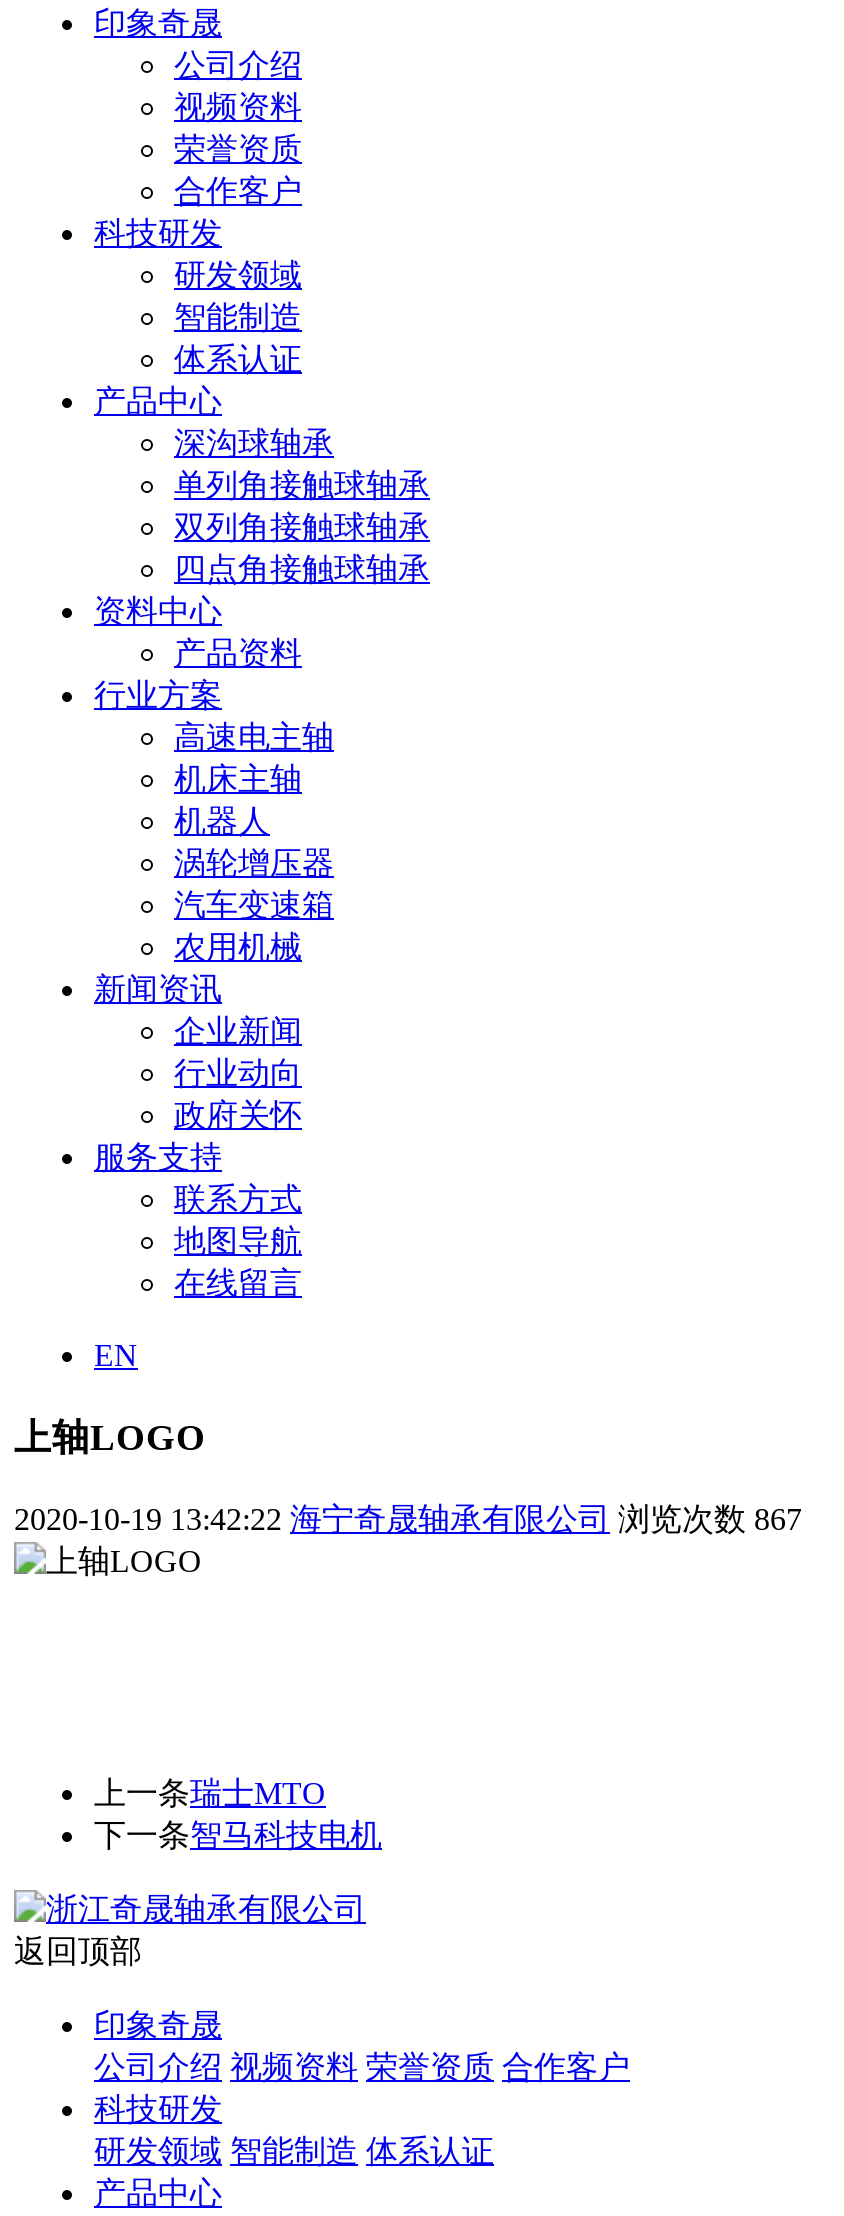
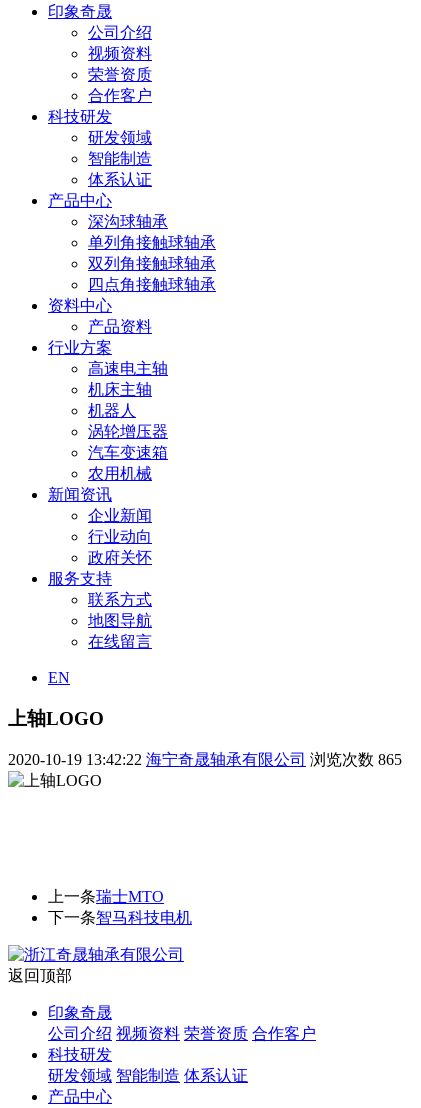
[14,1502,802,1536] 2020-10-19 13:42:22 海宁奇晟轴承有限公司 浏览次数867 -> [8,751,402,768] 2020-10-19 13:42:22 海宁奇晟轴承有限公司 浏览次数865

